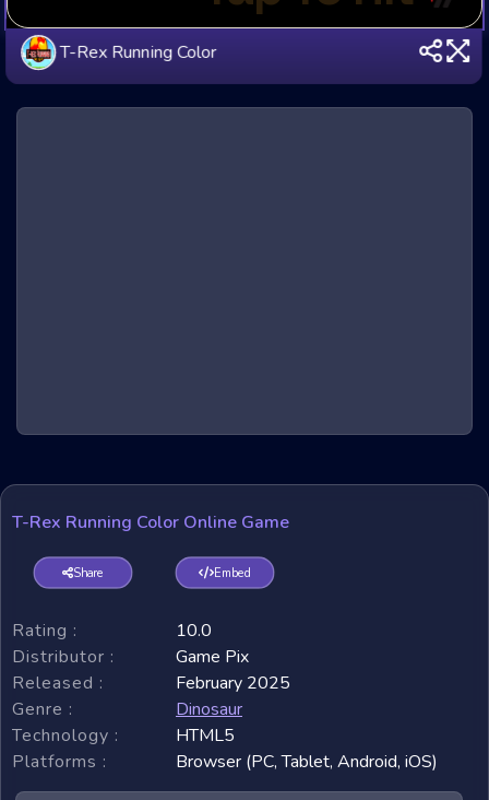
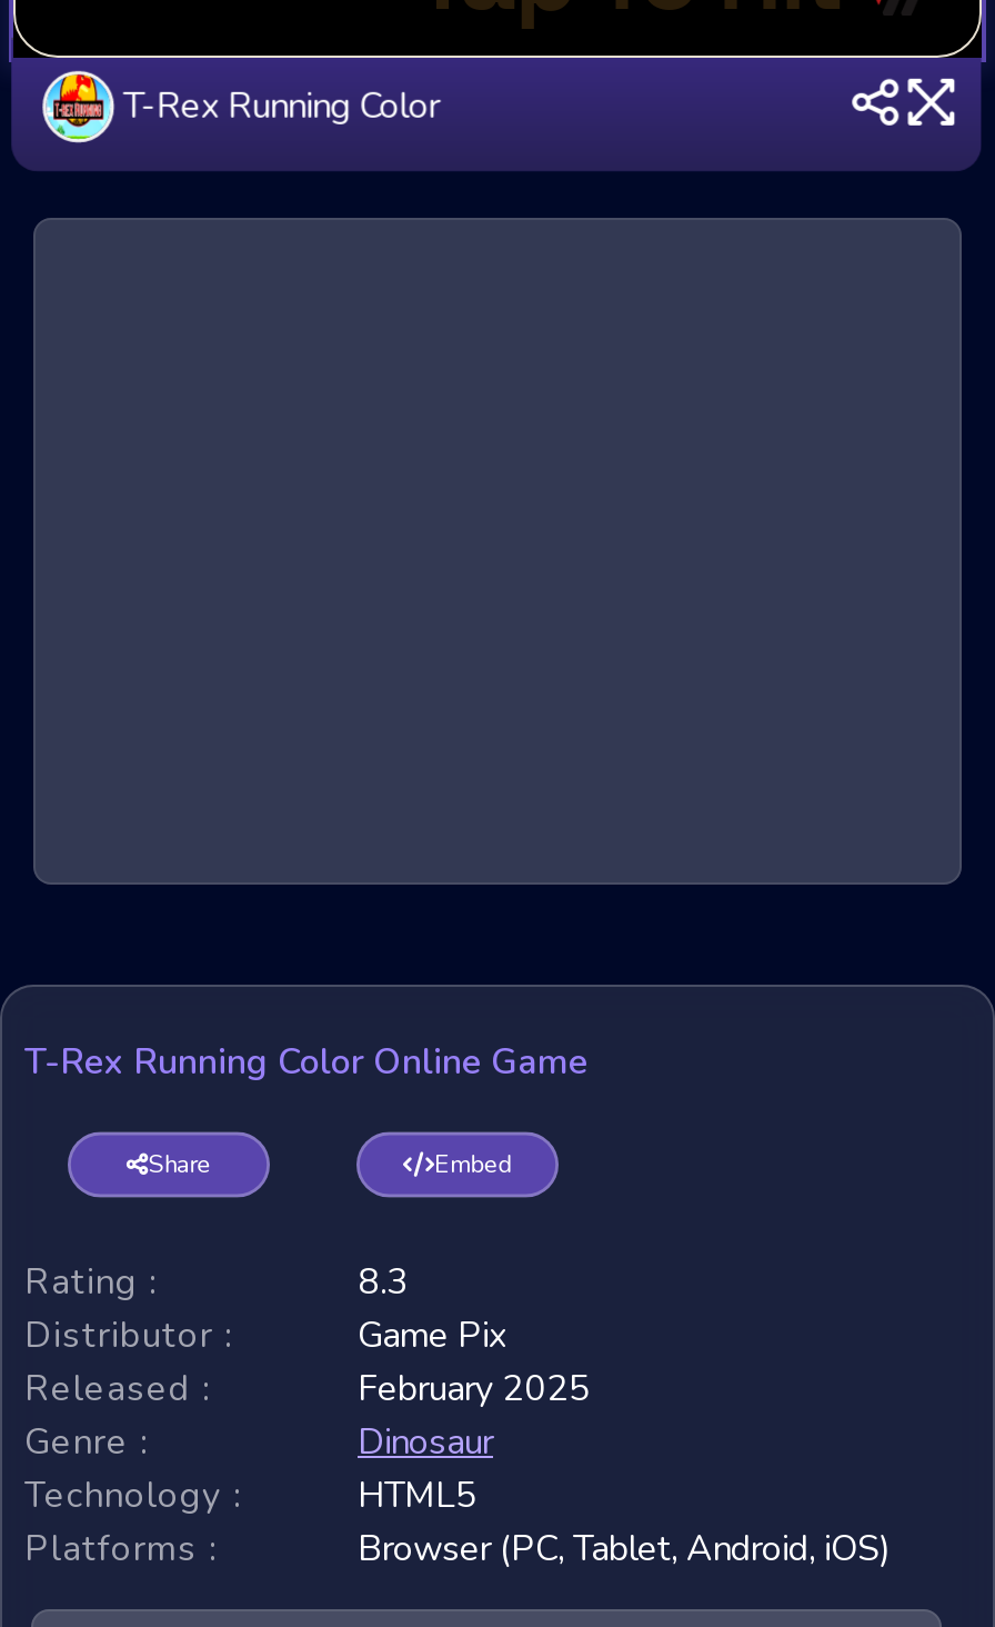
[176,619,212,643] 10.0 -> [358,1258,409,1307] 8.3

